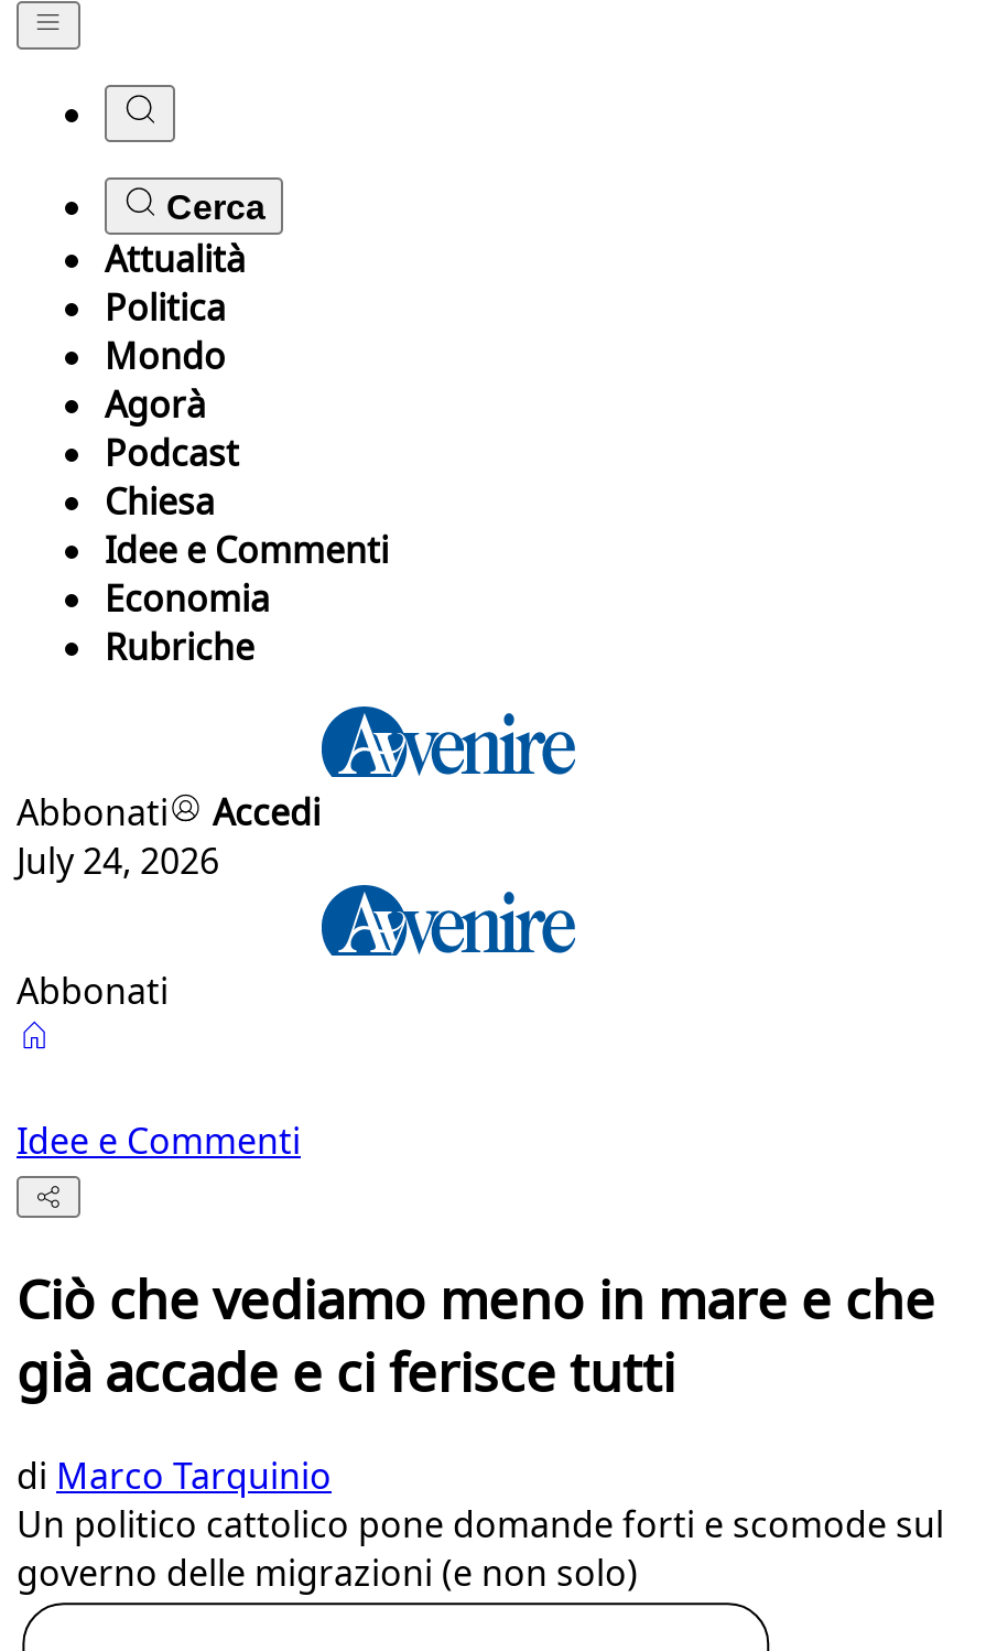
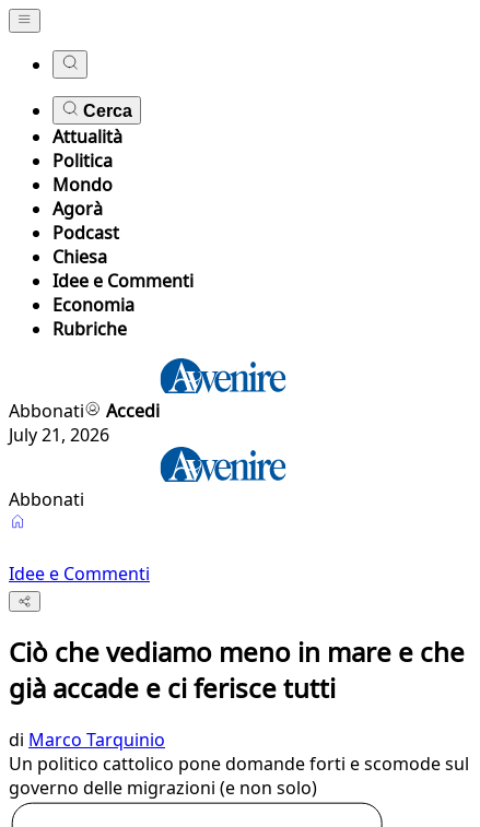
[17,837,219,885] July 24, 2026 -> [9,423,109,447] July 21, 2026

